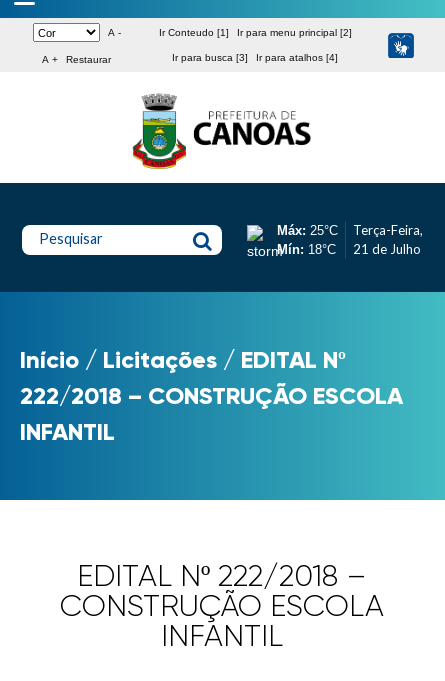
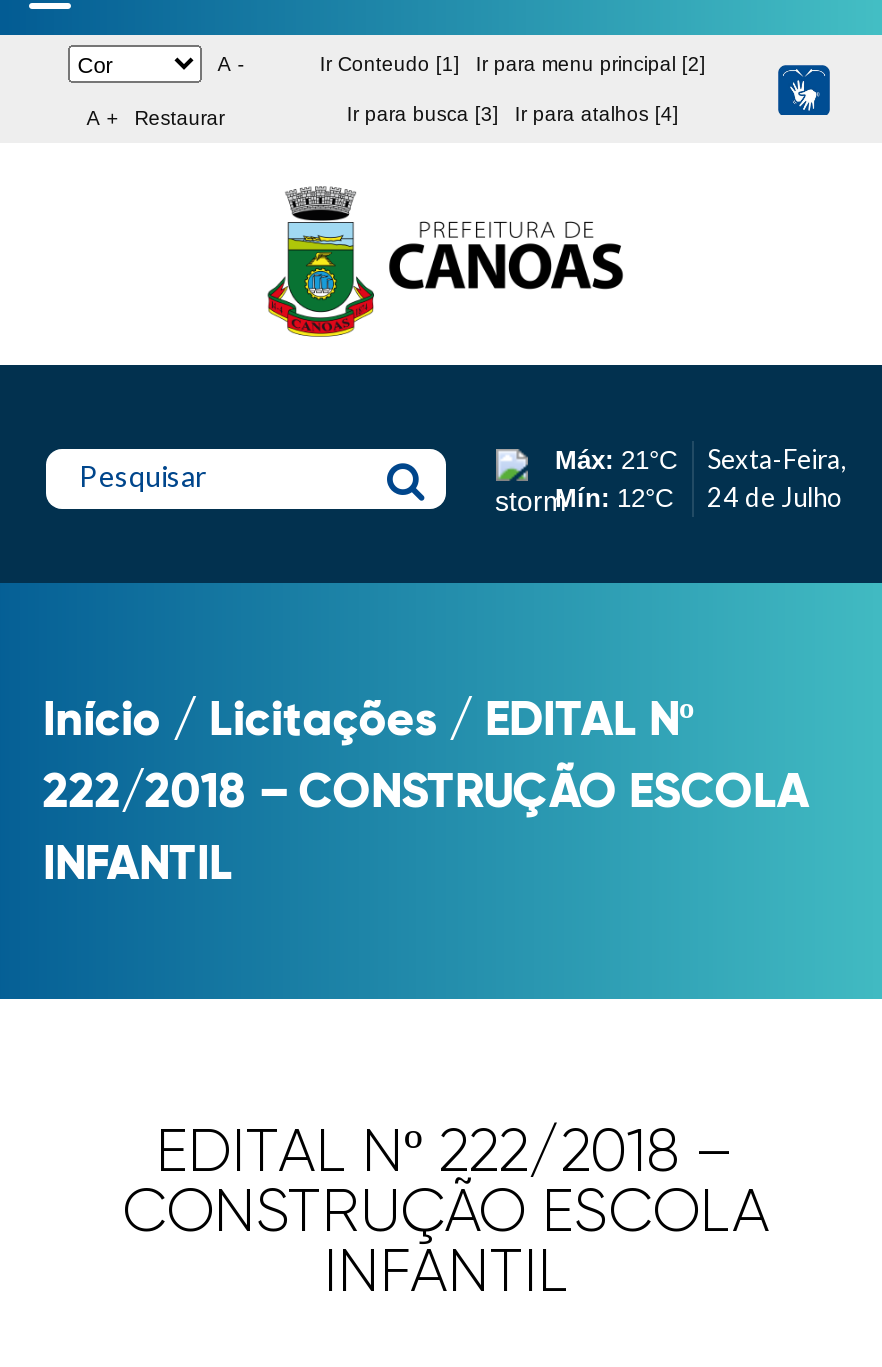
[276,223,337,257] Máx: 25°C | Mín: 18°C -> [555,446,677,514] Máx: 21°C | Mín: 12°C
[352,222,422,257] Terça-Feira, | 21 de Julho -> [707,444,847,514] Sexta-Feira, | 24 de Julho

